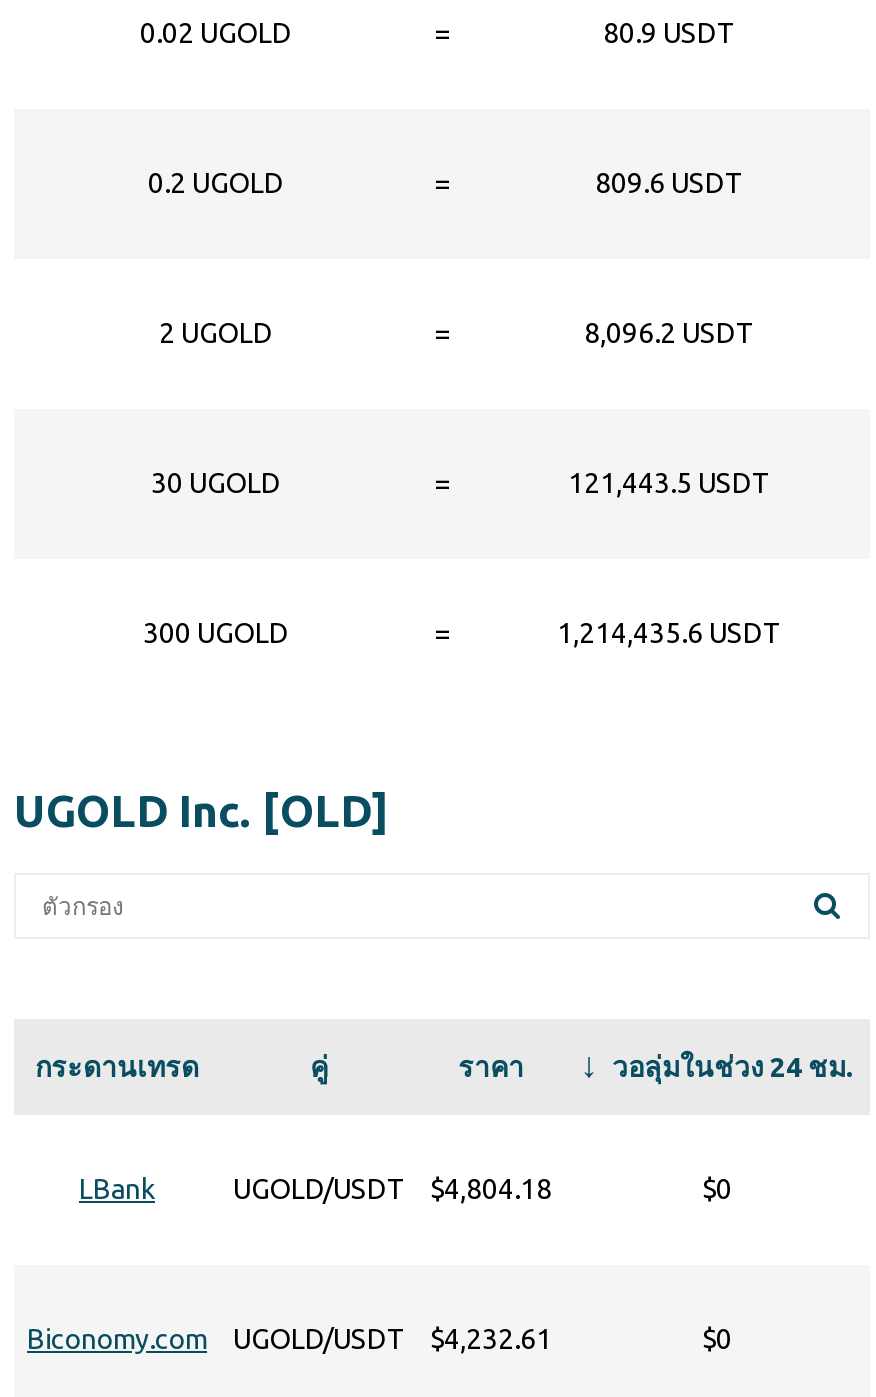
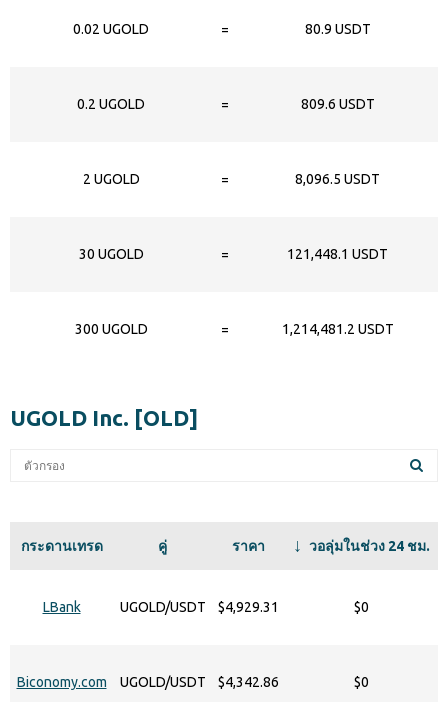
[584,317,754,349] 8,096.2 USDT -> [295,171,380,187] 8,096.5 USDT
[568,467,770,499] 121,443.5 USDT -> [287,246,388,262] 121,448.1 USDT
[557,617,781,649] 1,214,435.6 USDT -> [281,321,393,337] 1,214,481.2 USDT
[233,1173,552,1205] UGOLD/USDT $4,804.18 -> [119,599,279,615] UGOLD/USDT $4,929.31
[27,1323,552,1355] Biconomy.com UGOLD/USDT $4,232.61 -> [16,674,279,690] Biconomy.com UGOLD/USDT $4,342.86

